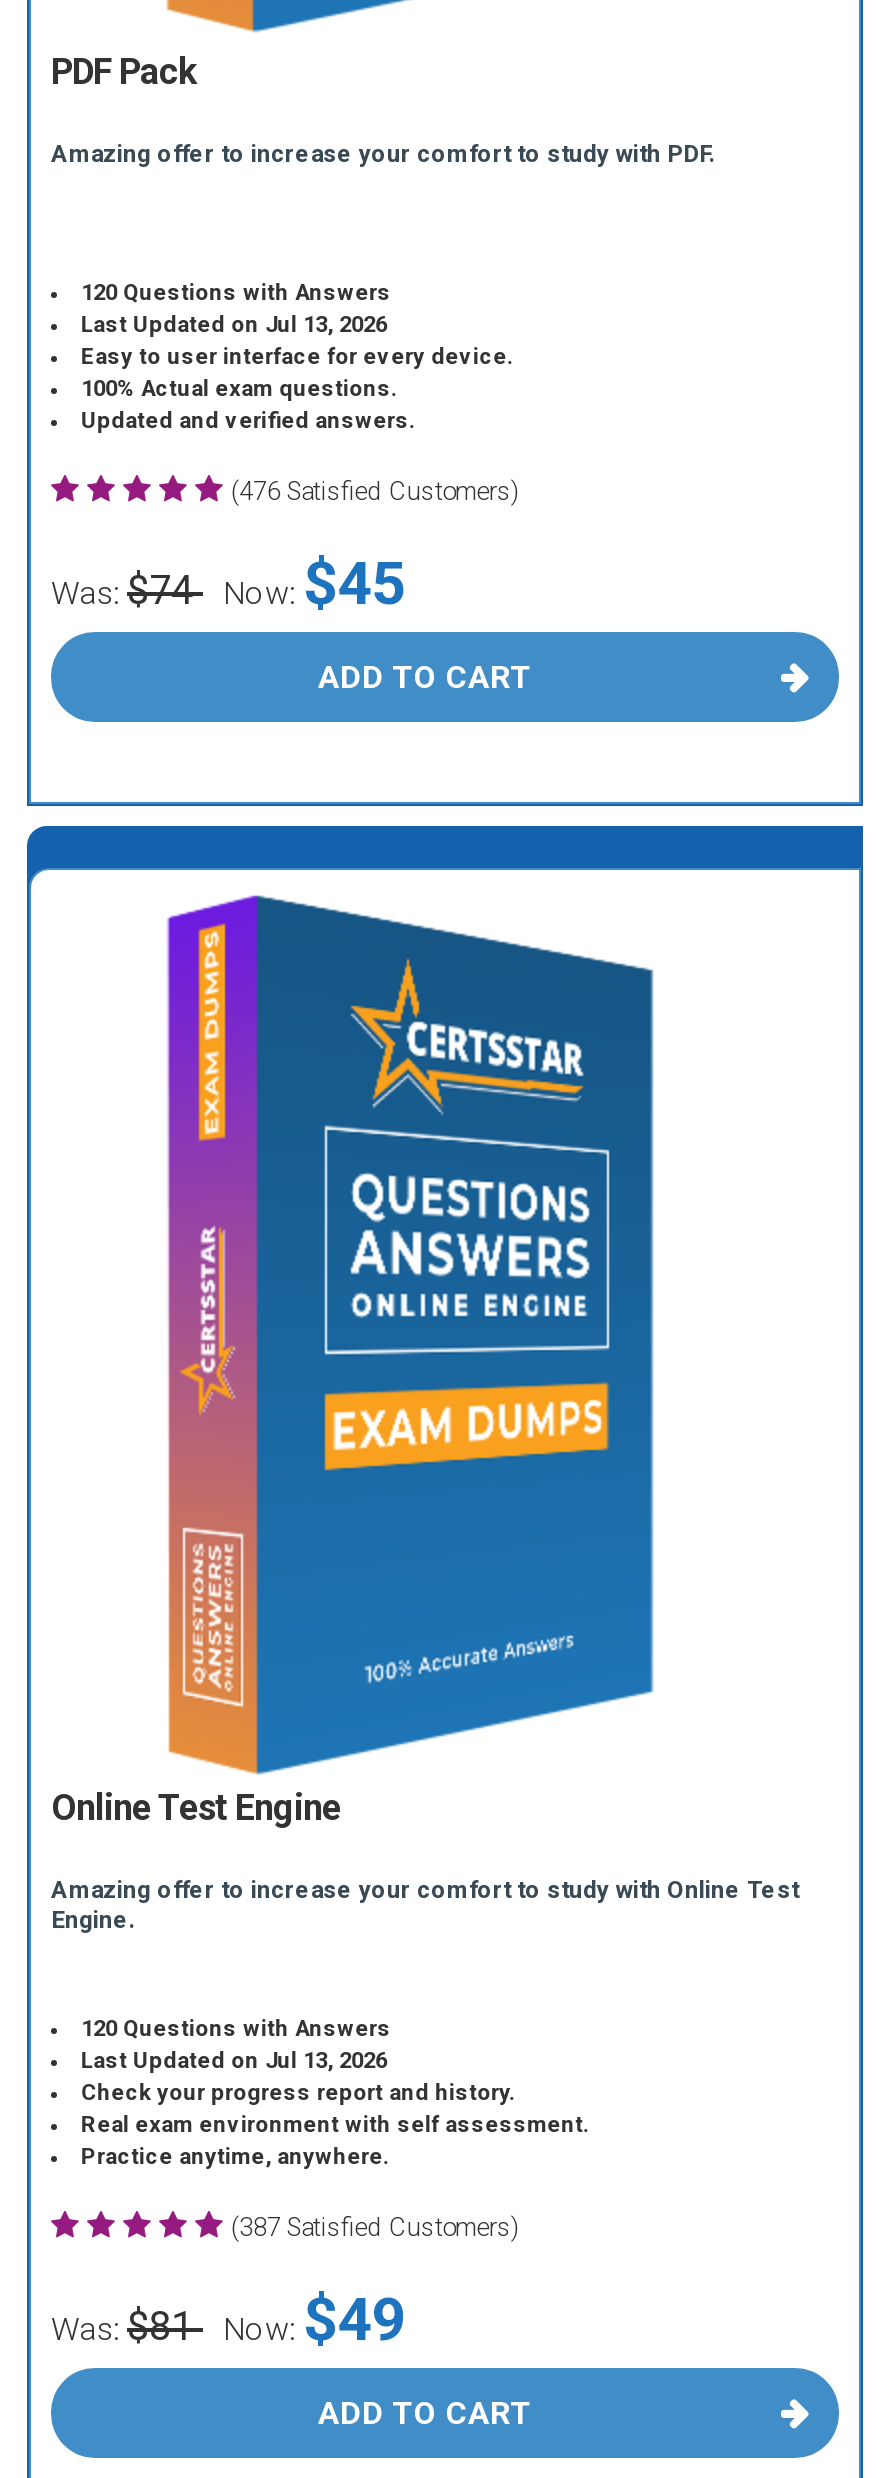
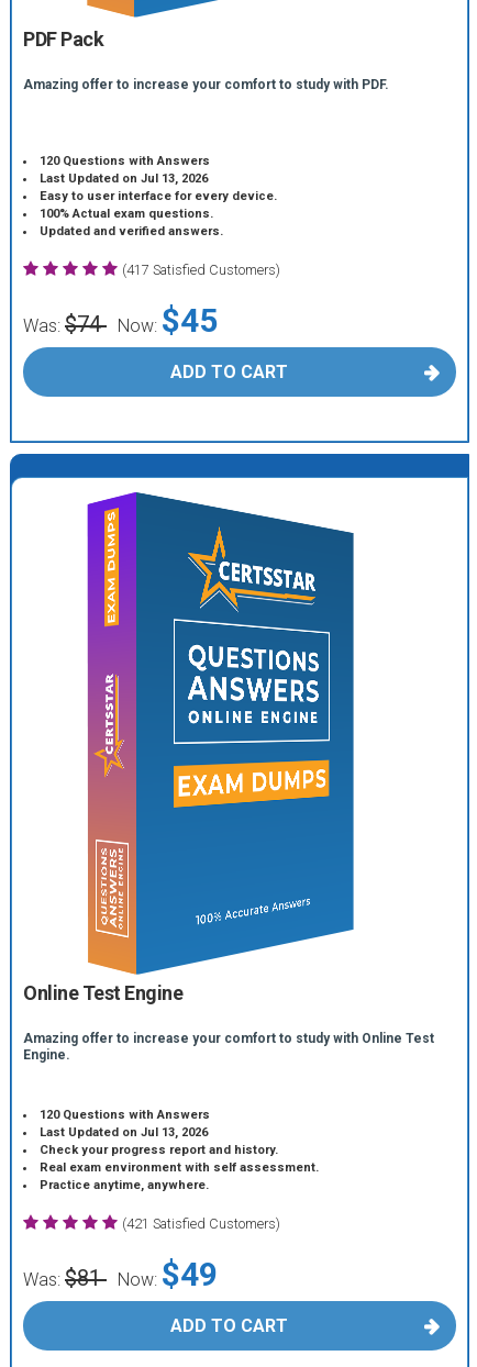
[231,476,519,506] (476 Satisfied Customers) -> [122,262,280,278] (417 Satisfied Customers)
[231,2212,519,2242] (387 Satisfied Customers) -> [122,1215,280,1232] (421 Satisfied Customers)

